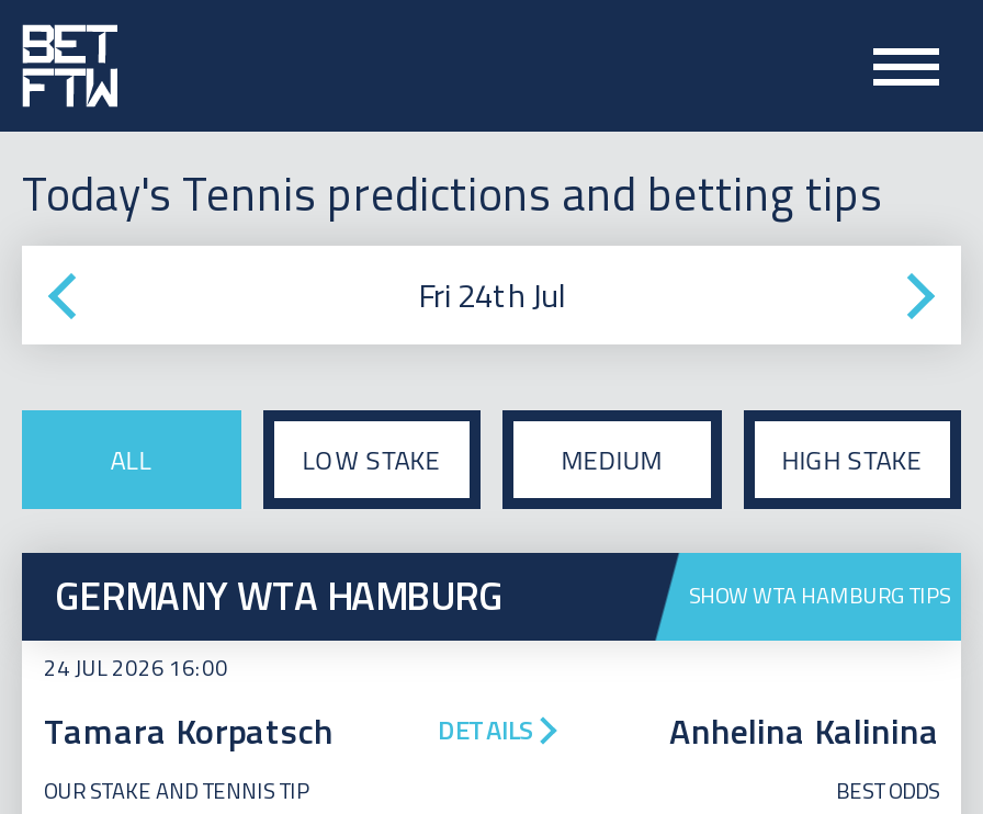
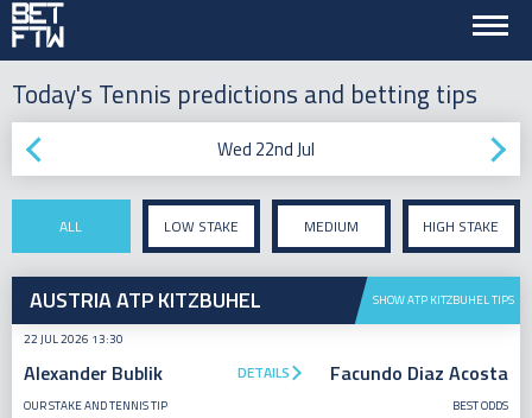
[418,270,565,320] Fri 24th Jul -> [217,135,315,163] Wed 22nd Jul
[55,566,950,625] GERMANY WTA HAMBURG | SHOW WTA HAMBURG TIPS -> [30,284,514,316] AUSTRIA ATP KITZBUHEL | SHOW ATP KITZBUHEL TIPS
[44,652,334,757] 24 JUL 2026 16:00 | Tamara Korpatsch -> [24,330,163,387] 22 JUL 2026 13:30 | Alexander Bublik
[669,704,939,757] Anhelina Kalinina -> [330,359,508,387] Facundo Diaz Acosta

